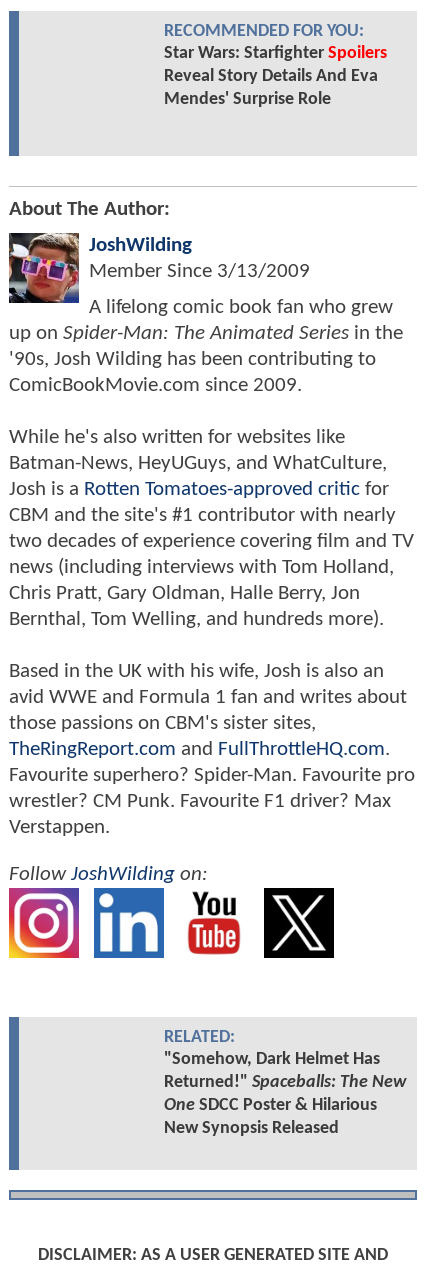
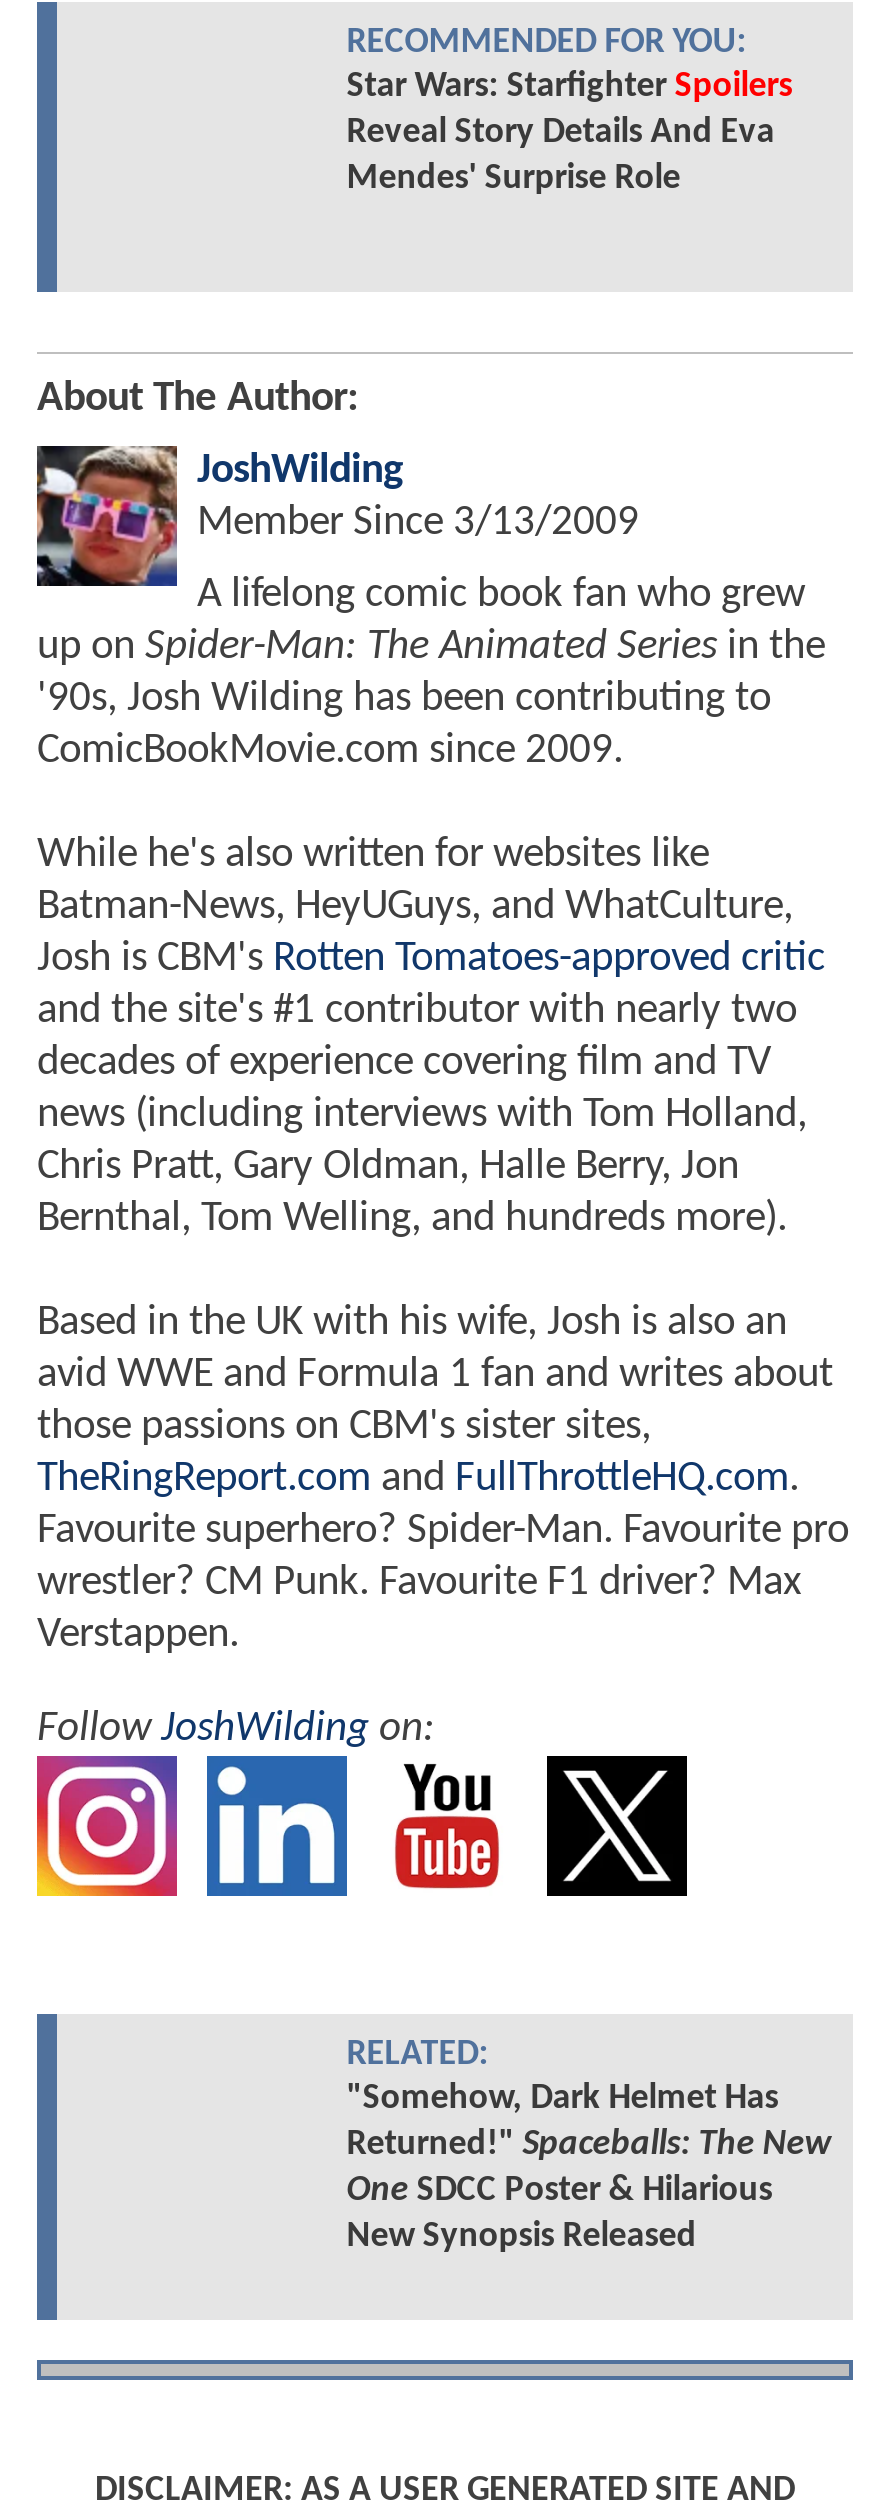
[9,478,414,551] Josh is a Rotten Tomatoes-approved critic for | CBM and the site's #1 contributor with nearly | two decades of experience covering film and TV -> [37,937,825,1083] Josh is CBM's Rotten Tomatoes-approved critic | and the site's #1 contributor with nearly two | decades of experience covering film and TV

